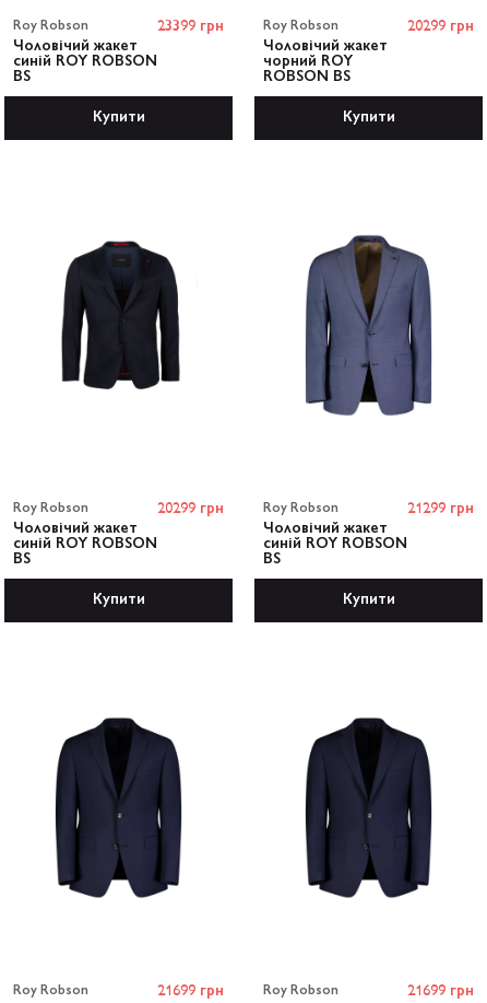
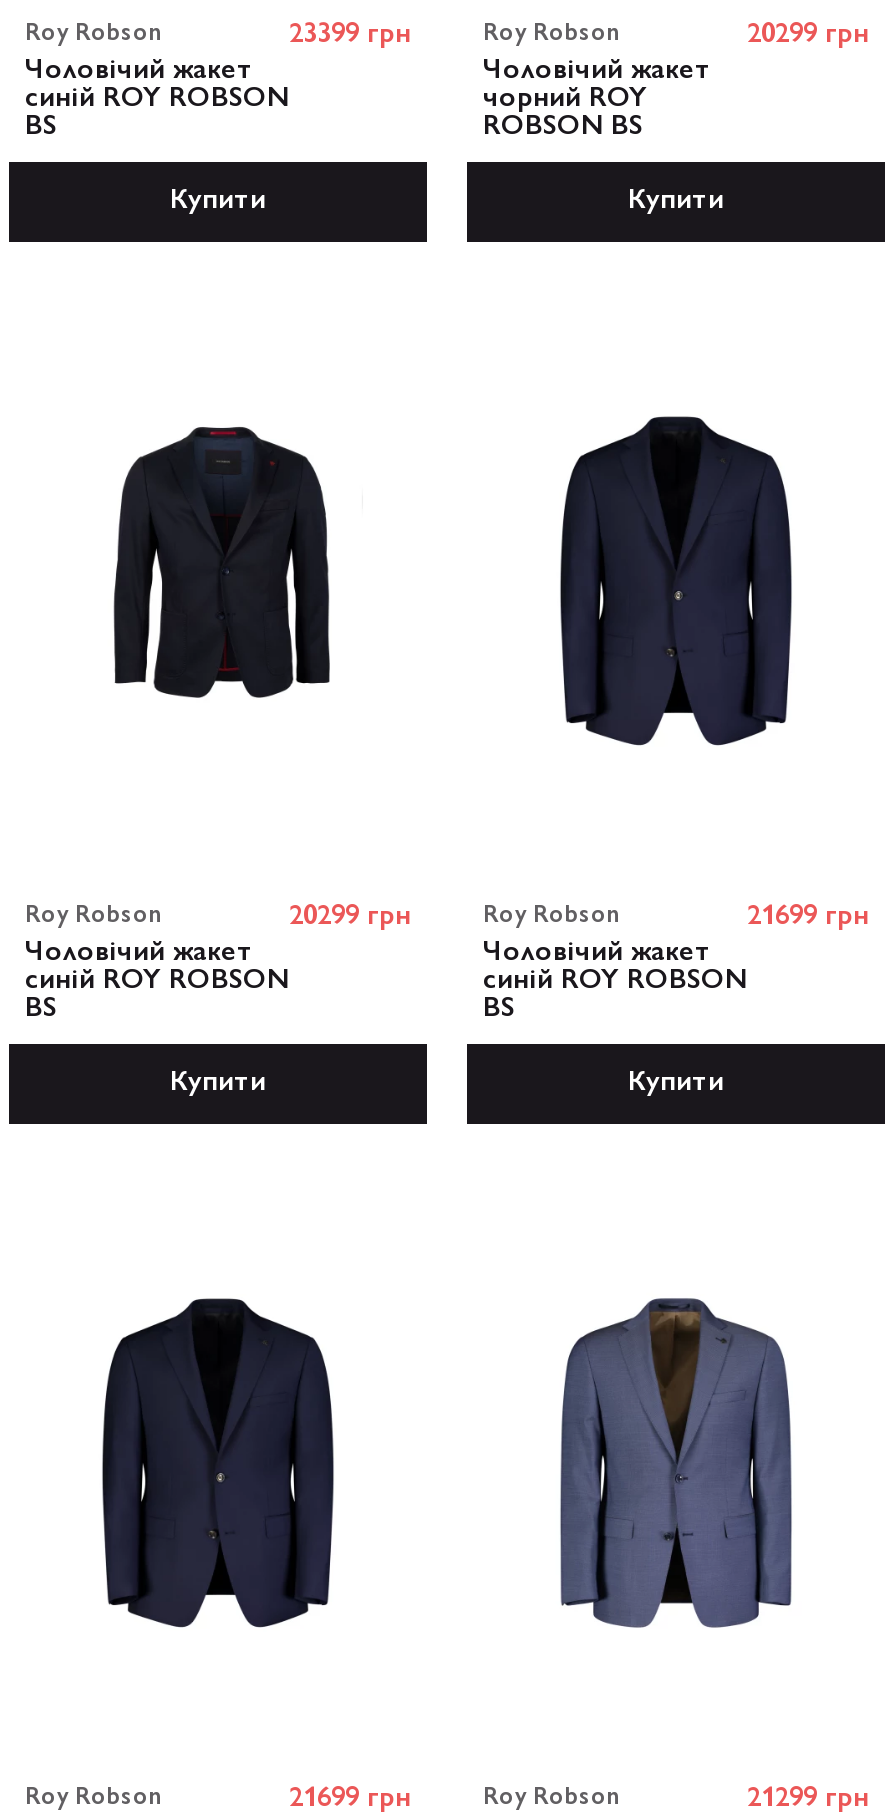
moved [305,236,432,415] -> [559,1300,793,1626]: [image]
[407,502,474,518] 21299 грн -> [747,904,869,932] 21699 грн
moved [306,720,431,897] -> [559,420,793,744]: [image]
[407,985,474,1000] 21699 грн -> [747,1786,869,1814] 21299 грн

